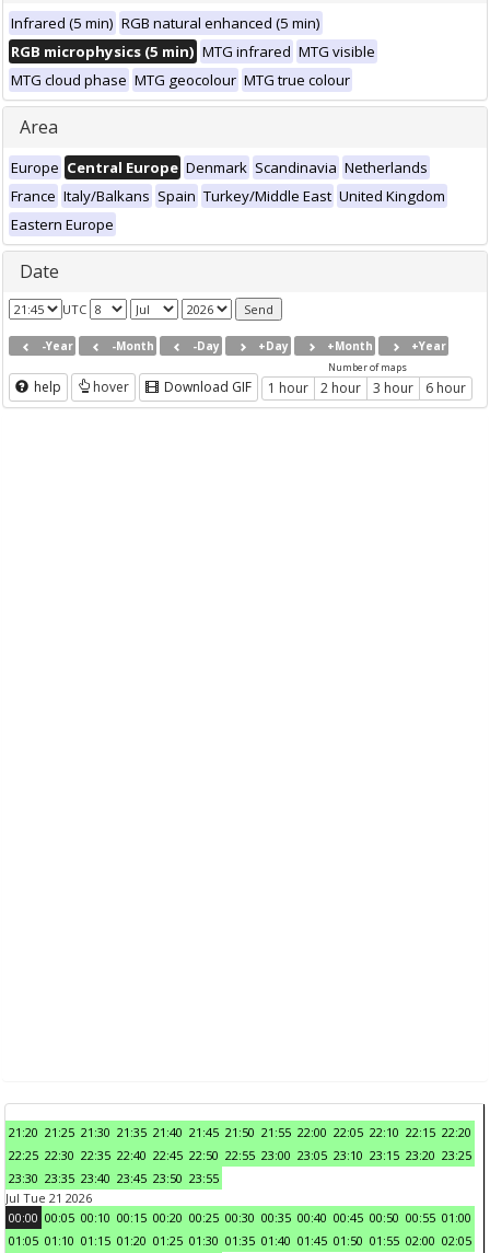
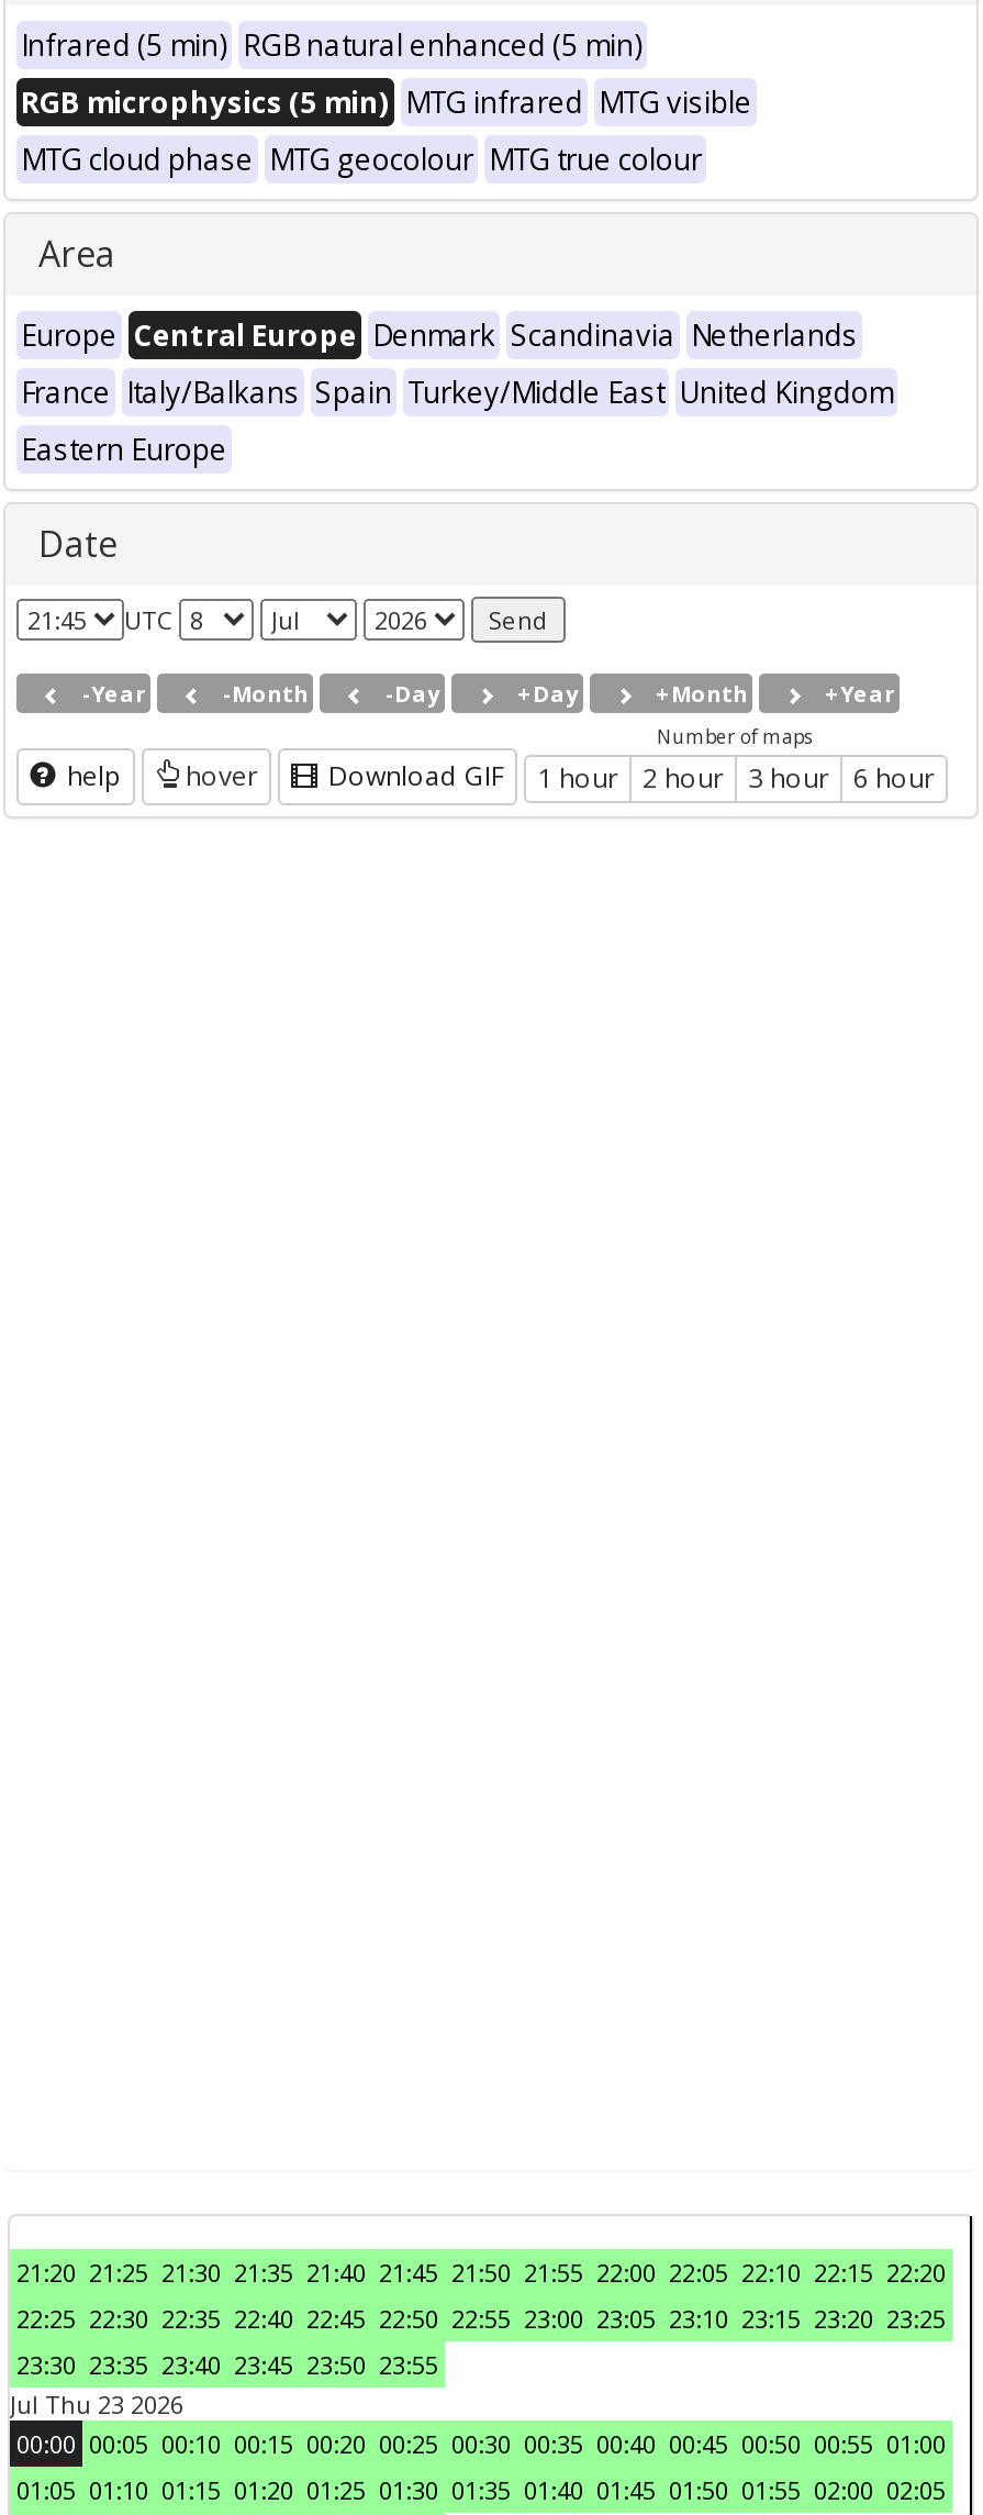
[5,1190,92,1206] Jul Tue 21 2026 -> [10,2388,183,2421] Jul Thu 23 2026

